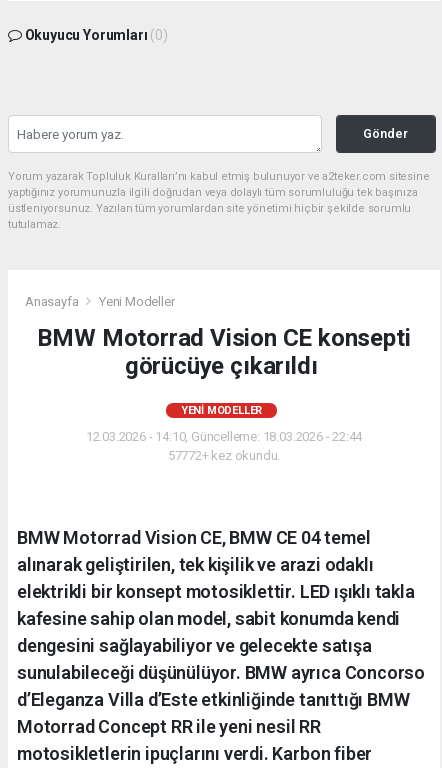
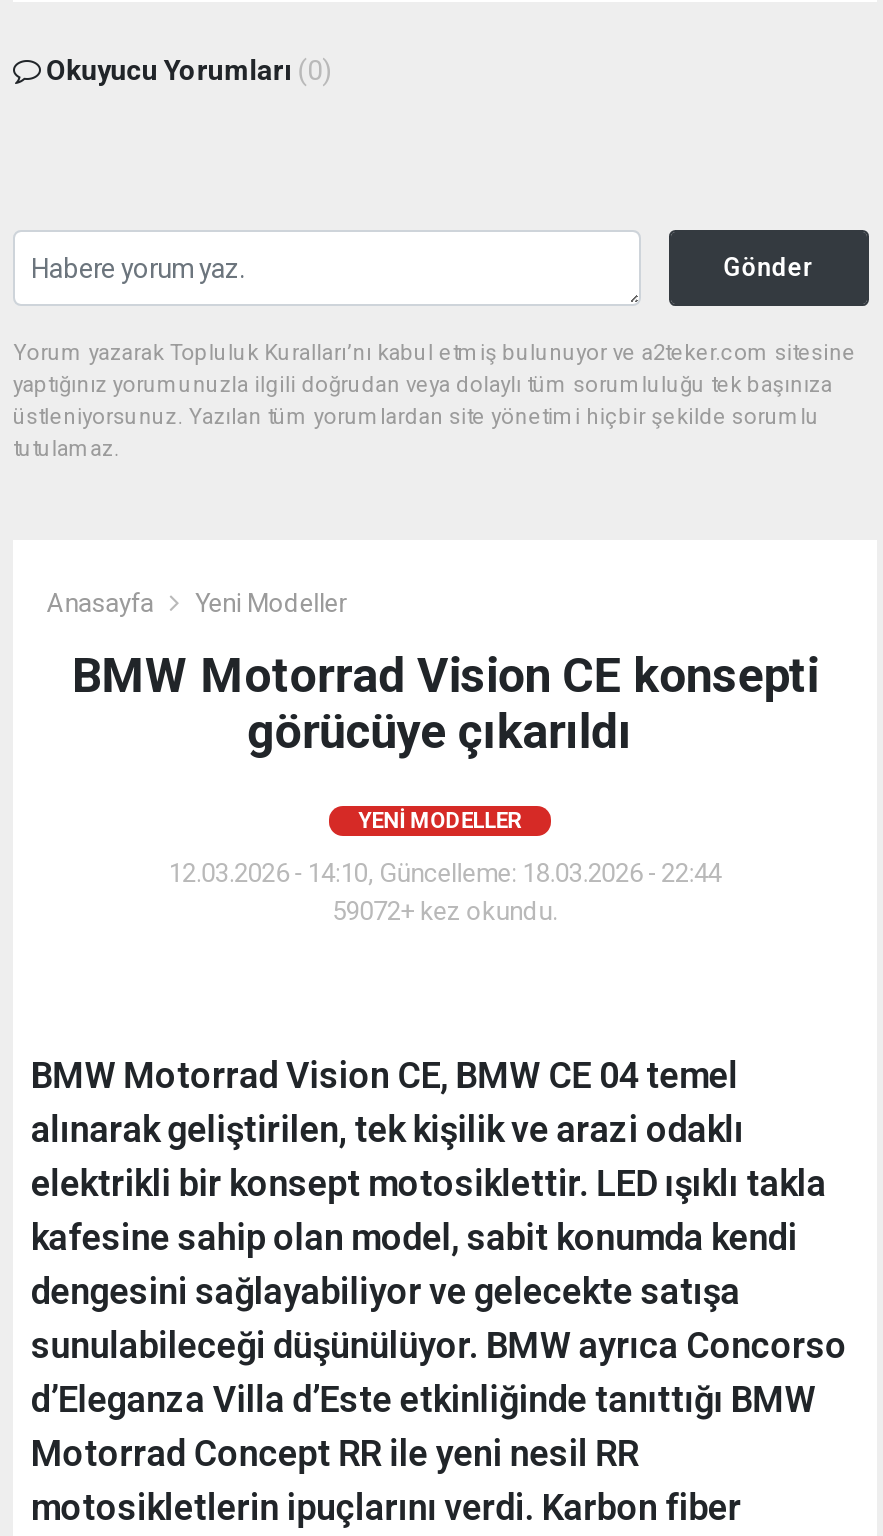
[168,448,280,463] 57772+ kez okundu. -> [332,895,558,925] 59072+ kez okundu.

